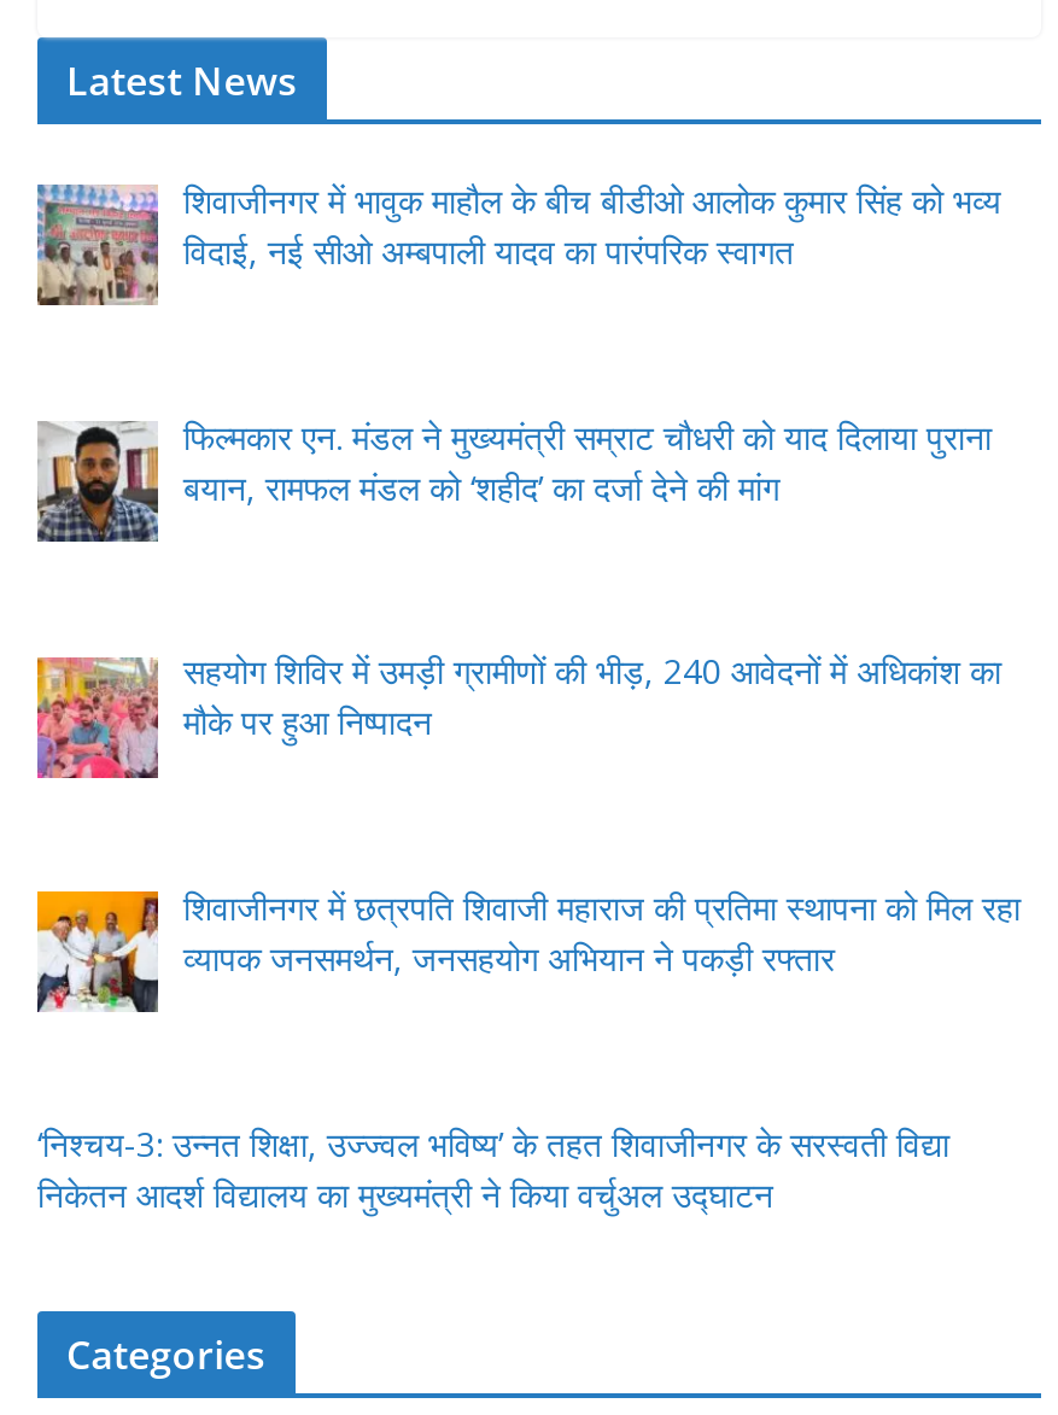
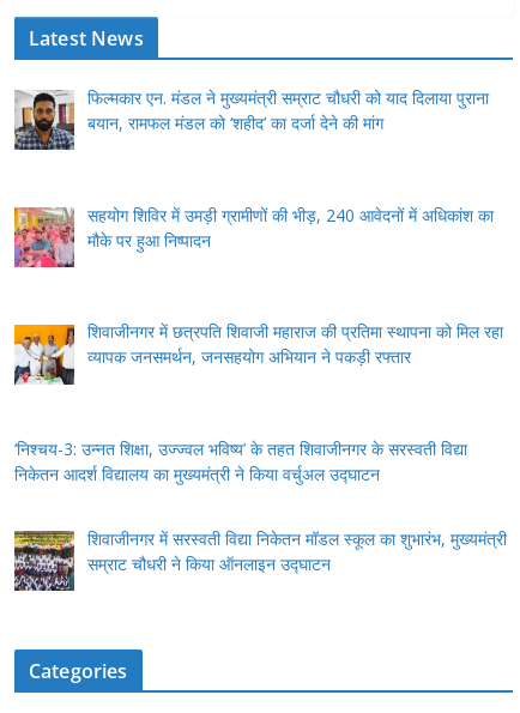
[37,177,1001,308] [image] | शिवाजीनगर में भावुक माहौल के बीच बीडीओ आलोक कुमार सिंह को भव्य | विदाई, नई सीओ अम्बपाली यादव का पारंपरिक स्वागत -> none
moved [33,413,1021,1216] -> [12,86,503,485]: [image] | फिल्मकार एन. मंडल ने मुख्यमंत्री सम्राट चौधरी को याद दिलाया पुराना | बयान, रामफल मंडल को ‘शहीद’ का दर्जा देने की मांग | ... | ‘निश्चय-3: उन्नत शिक्षा, उज्ज्वल भविष्य’ के तहत शिवाजीनगर के सरस्वती विद्या | निकेतन आदर्श विद्यालय का मुख्यमंत्री ने किया वर्चुअल उद्घाटन
none -> [13,527,506,592] [image] | शिवाजीनगर में सरस्वती विद्या निकेतन मॉडल स्कूल का शुभारंभ, मुख्यमंत्री | सम्राट चौधरी ने किया ऑनलाइन उद्घाटन

